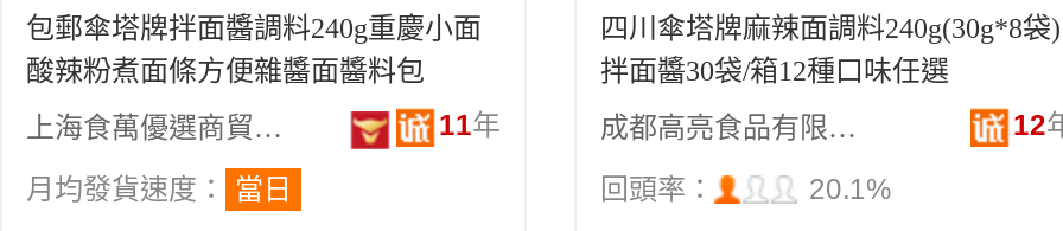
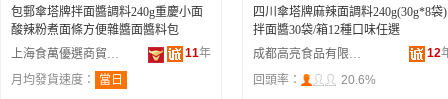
[809,173,892,206] 20.1% -> [341,73,376,87] 20.6%

